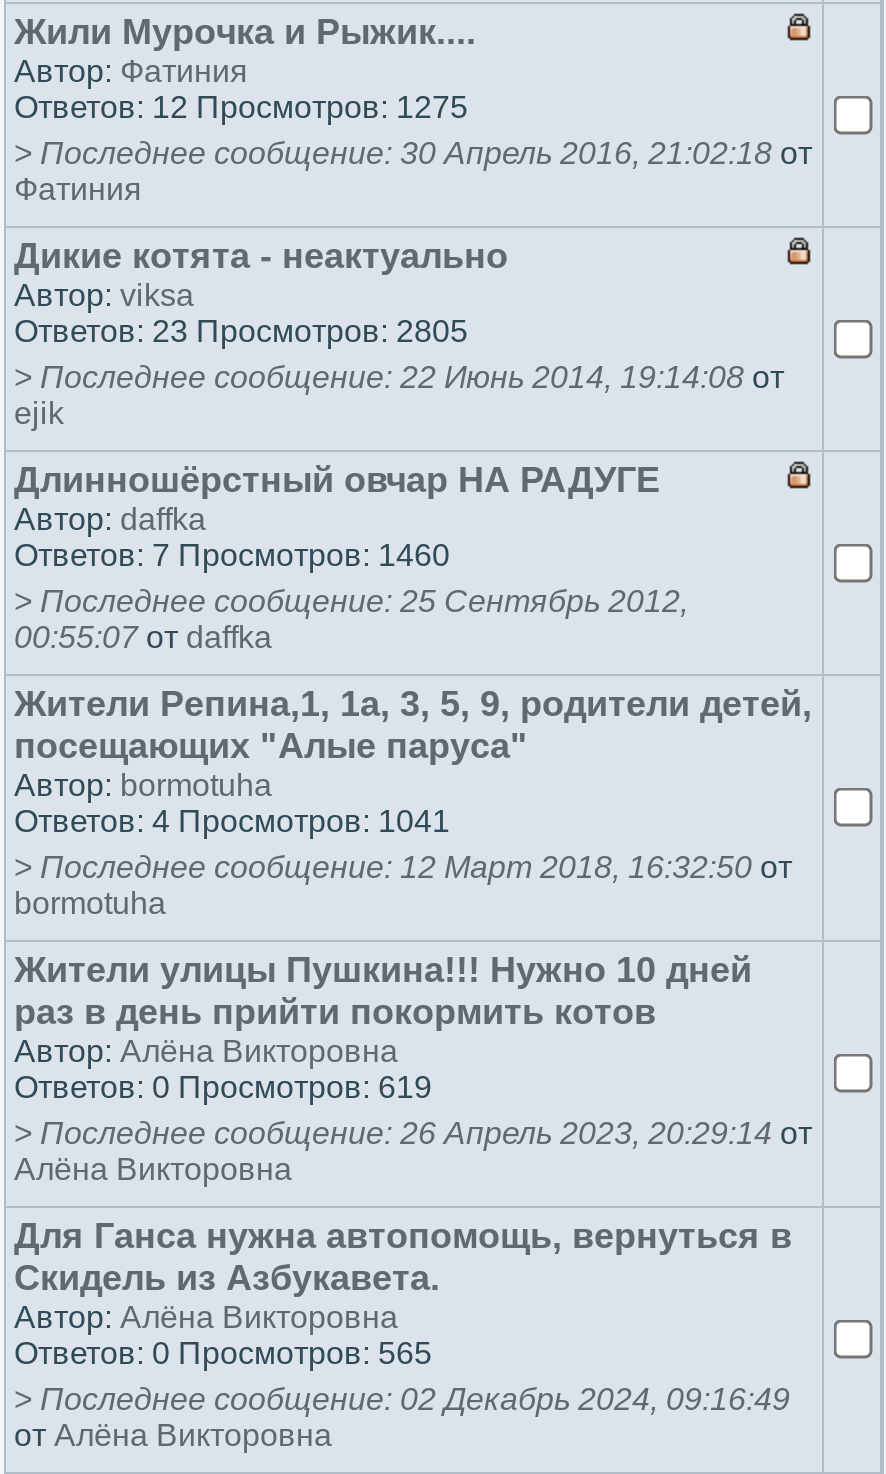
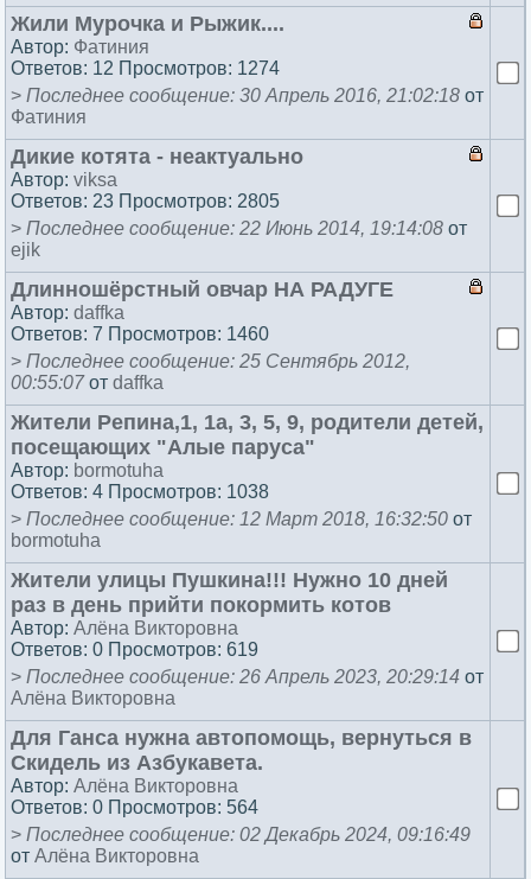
[14,89,468,123] Ответов: 12 Просмотров: 1275 -> [11,58,280,78] Ответов: 12 Просмотров: 1274
[14,803,450,837] Ответов: 4 Просмотров: 1041 -> [11,481,269,501] Ответов: 4 Просмотров: 1038
[14,1335,432,1369] Ответов: 0 Просмотров: 565 -> [11,797,258,817] Ответов: 0 Просмотров: 564

